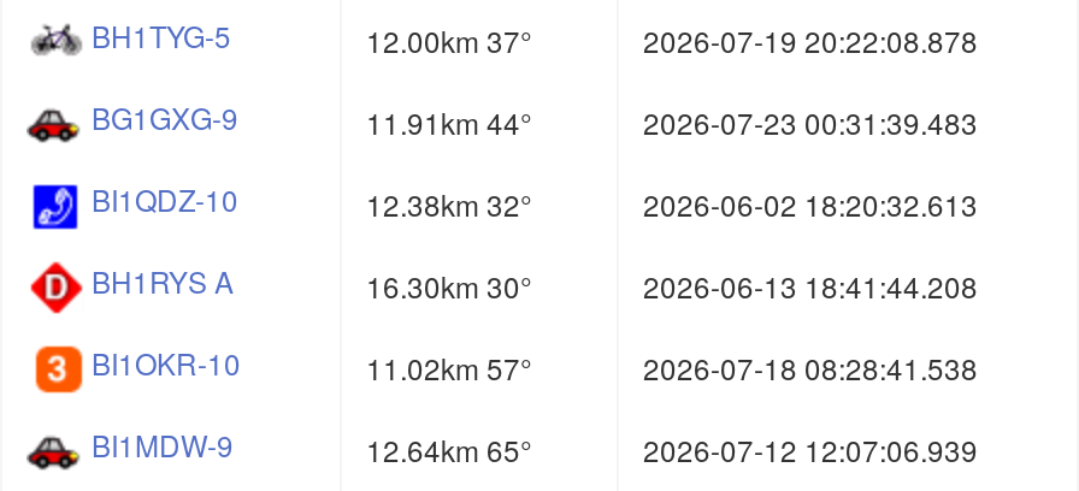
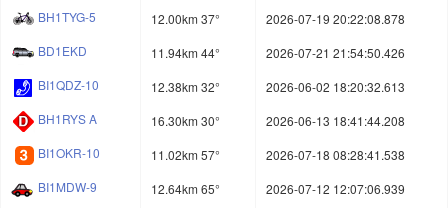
[92,97,978,142] BG1GXG-9 | 11.91km 44° | 2026-07-23 00:31:39.483 -> [38,42,405,61] BD1EKD | 11.94km 44° | 2026-07-21 21:54:50.426

